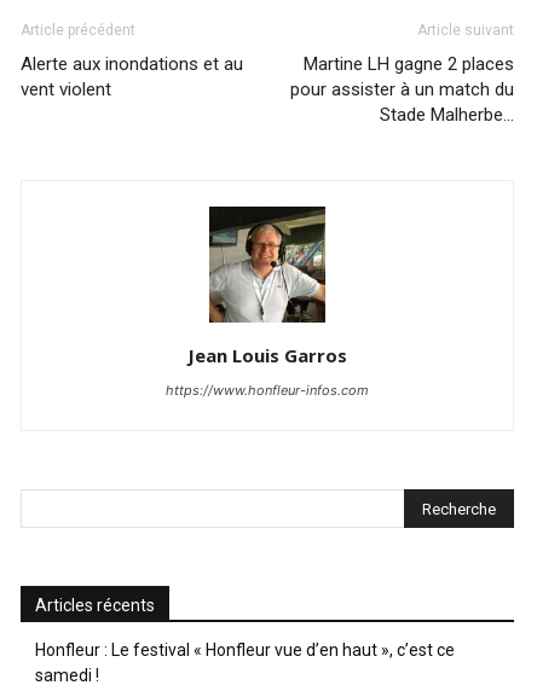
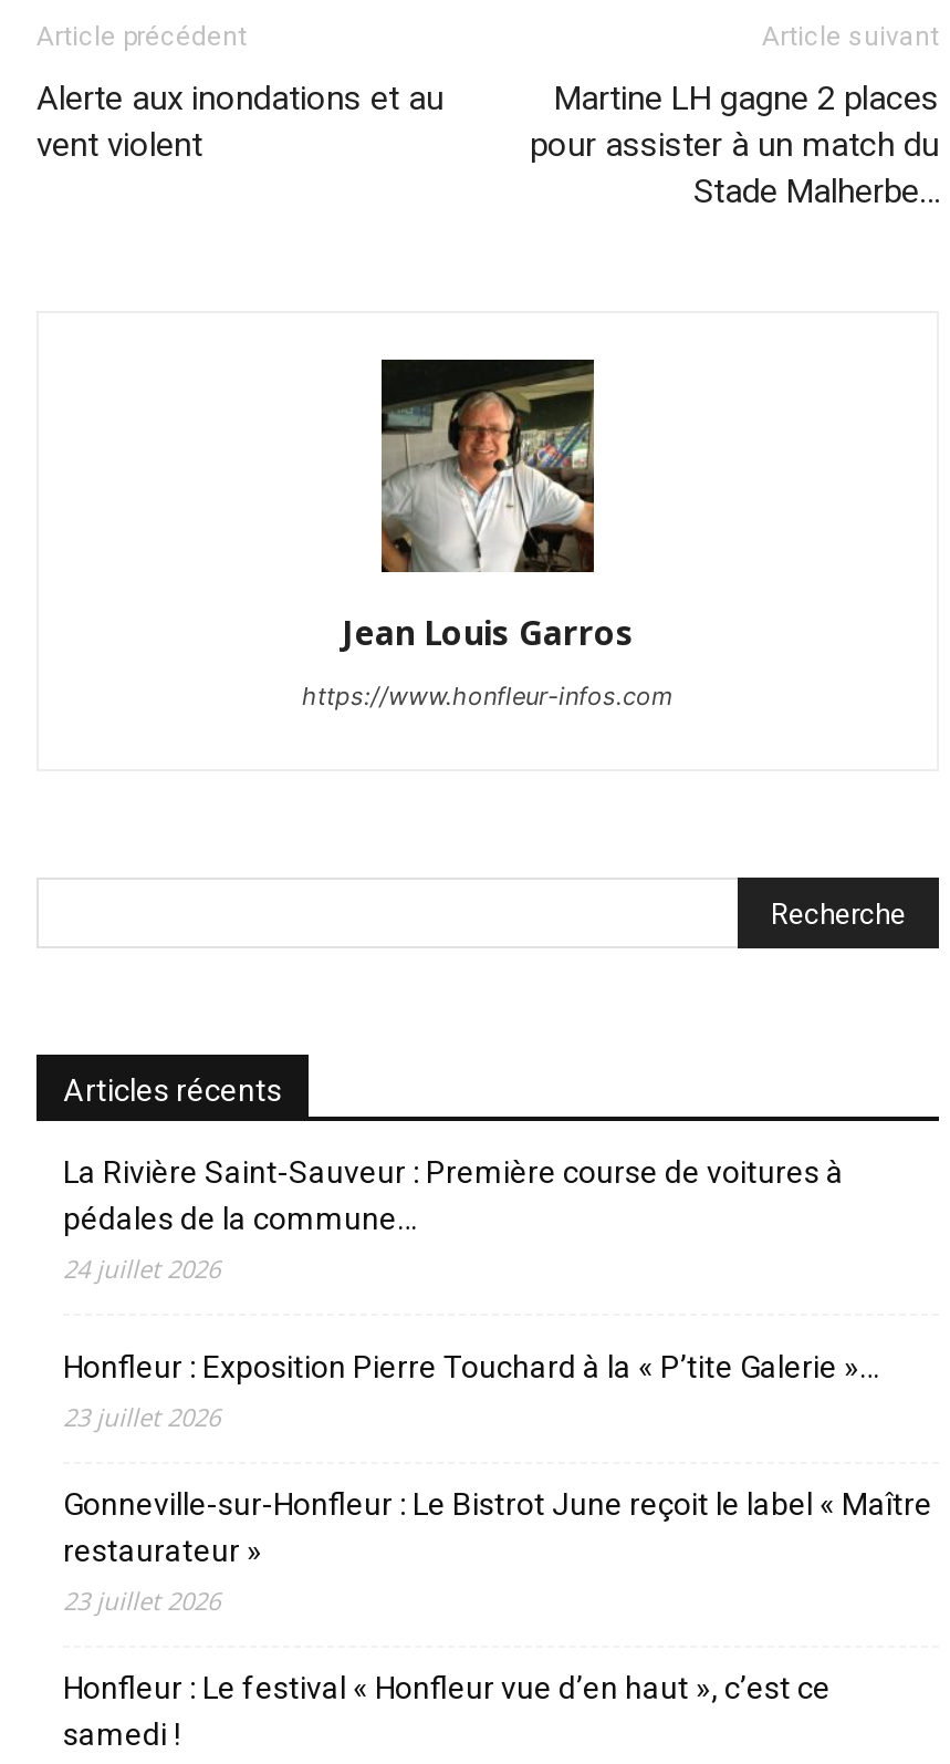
none -> [63,1155,932,1618] La Rivière Saint-Sauveur : Première course de voitures à | pédales de la commune… | 24 juillet 2026 | Honfleur : Exposition Pierre Touchard à la « P’tite Galerie »… | 23 juillet 2026 | Gonneville-sur-Honfleur : Le Bistrot June reçoit le label « Maître | restaurateur » | 23 juillet 2026

